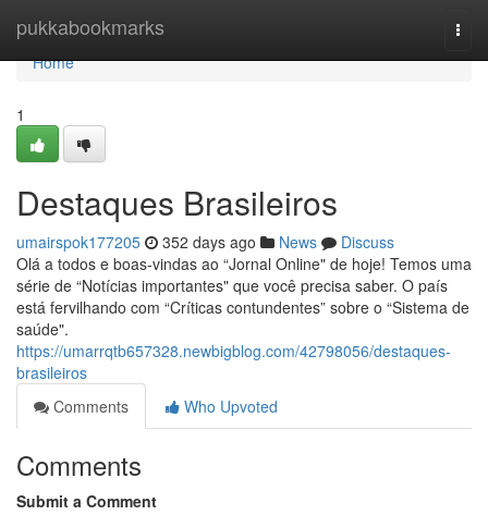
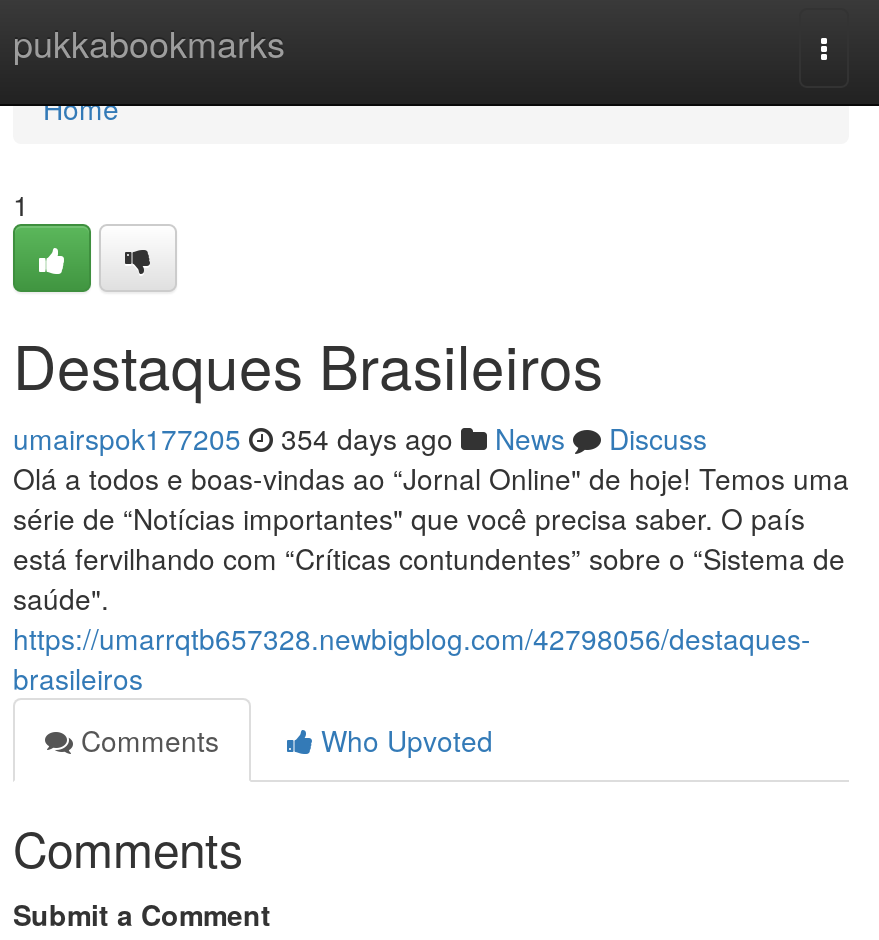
[16,231,394,253] umairspok177205 352 days ago News Discuss -> [13,418,707,458] umairspok177205 354 days ago News Discuss

